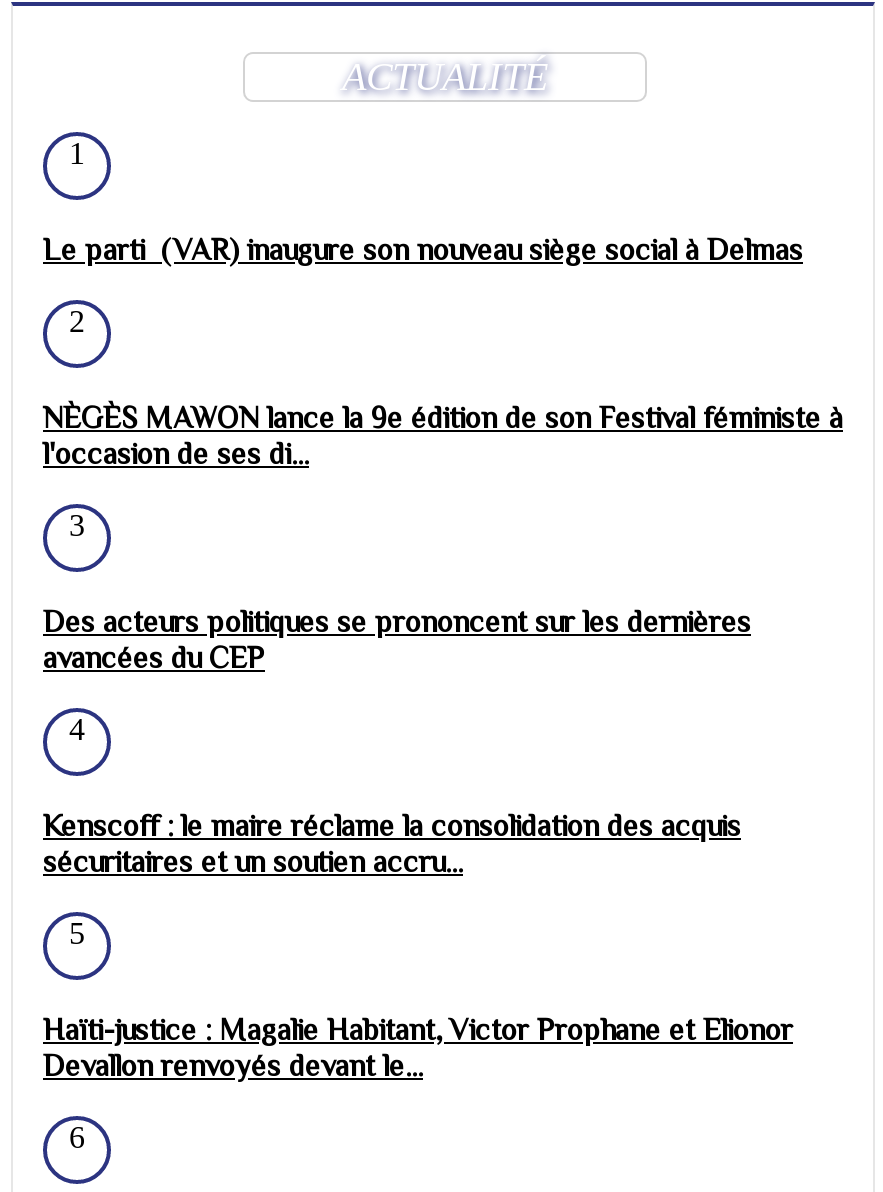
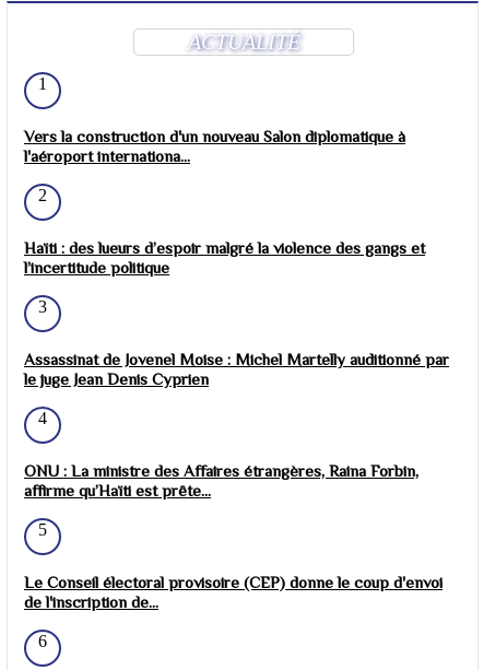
[43,232,803,266] Le parti (VAR) inaugure son nouveau siège social à Delmas -> [24,127,405,165] Vers la construction d'un nouveau Salon diplomatique à | l'aéroport internationa...
[43,400,843,470] NÈGÈS MAWON lance la 9e édition de son Festival féministe à | l'occasion de ses di... -> [24,238,425,277] Haïti : des lueurs d’espoir malgré la violence des gangs et | l’incertitude politique
[43,604,751,674] Des acteurs politiques se prononcent sur les dernières | avancées du CEP -> [24,350,449,388] Assassinat de Jovenel Moise : Michel Martelly auditionné par | le juge Jean Denis Cyprien
[43,808,741,878] Kenscoff : le maire réclame la consolidation des acquis | sécuritaires et un soutien accru... -> [24,461,419,500] ONU : La ministre des Affaires étrangères, Raina Forbin, | affirme qu’Haïti est prête...
[43,1012,793,1082] Haïti-justice : Magalie Habitant, Victor Prophane et Elionor | Devallon renvoyés devant le... -> [24,573,443,611] Le Conseil électoral provisoire (CEP) donne le coup d'envoi | de l'inscription de...

